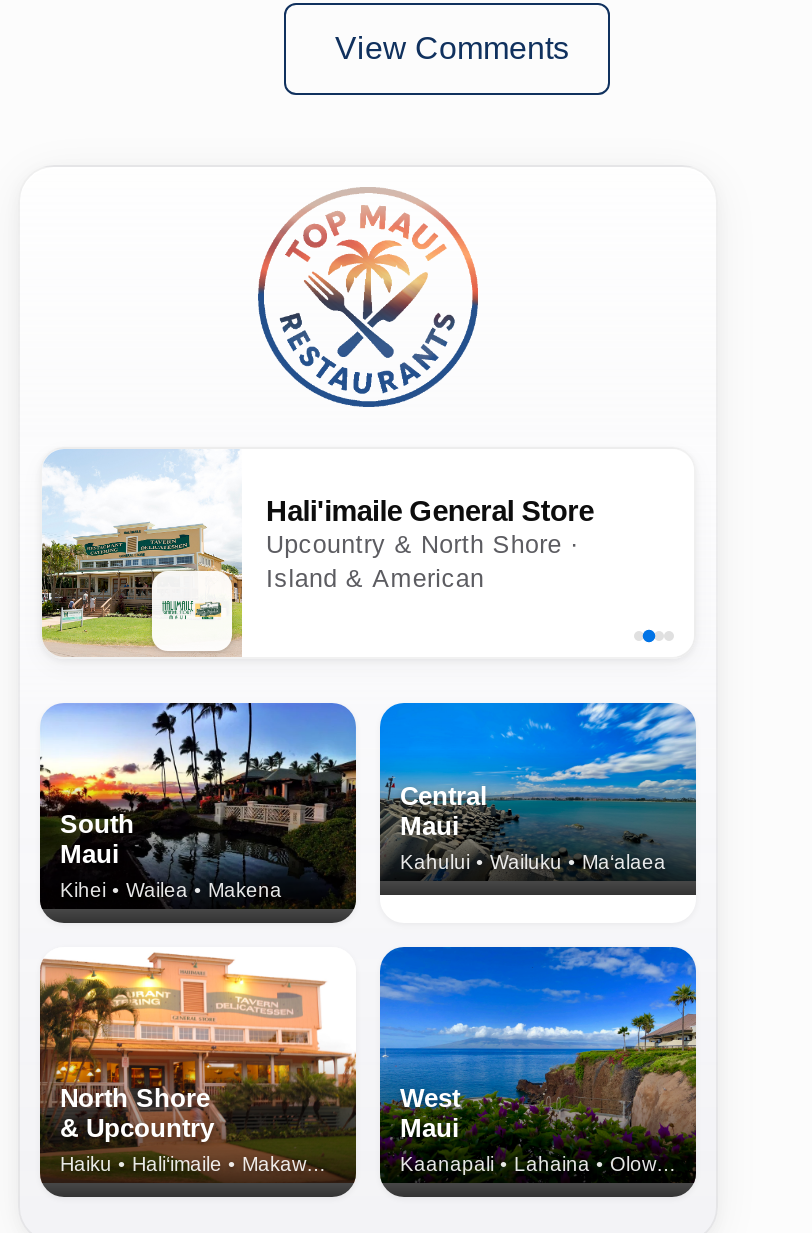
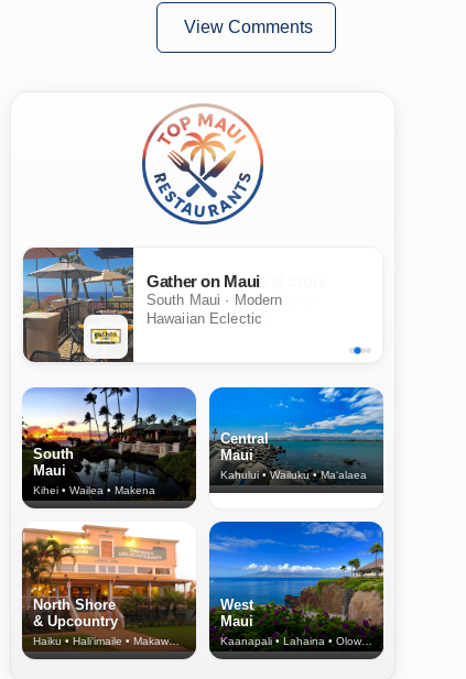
[40,449,594,657] [image] | Hali'imaile General Store | Upcountry & North Shore · | Island & American -> [22,247,282,363] [image] | Gather on Maui | South Maui · Modern | Hawaiian Eclectic

